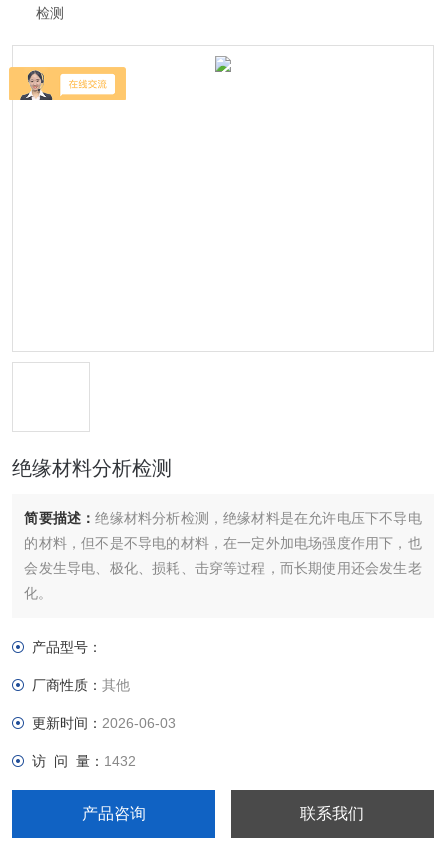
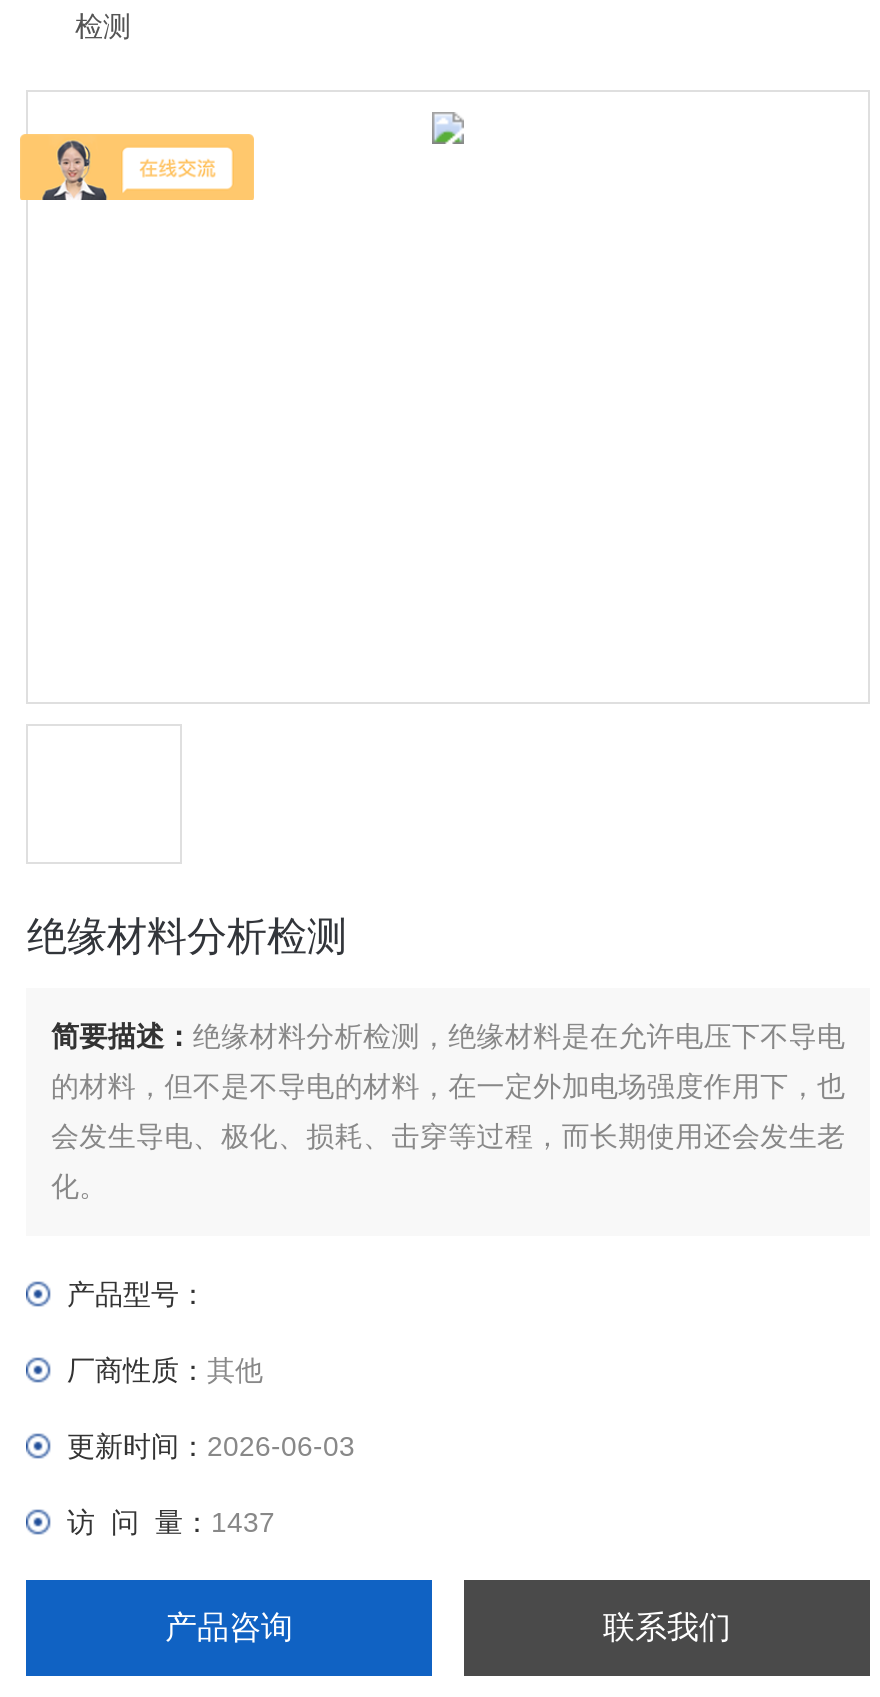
[32,753,136,769] 访 问 量：1432 -> [67,1506,275,1538] 访 问 量：1437

